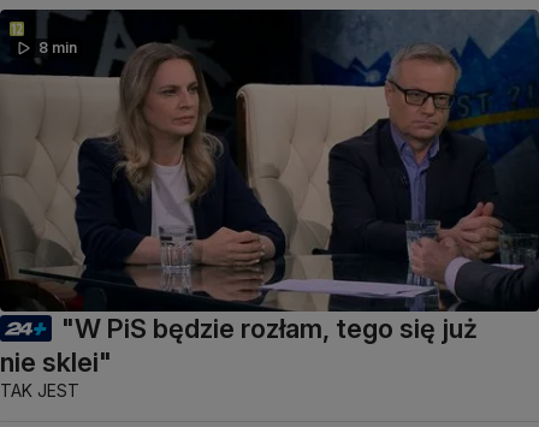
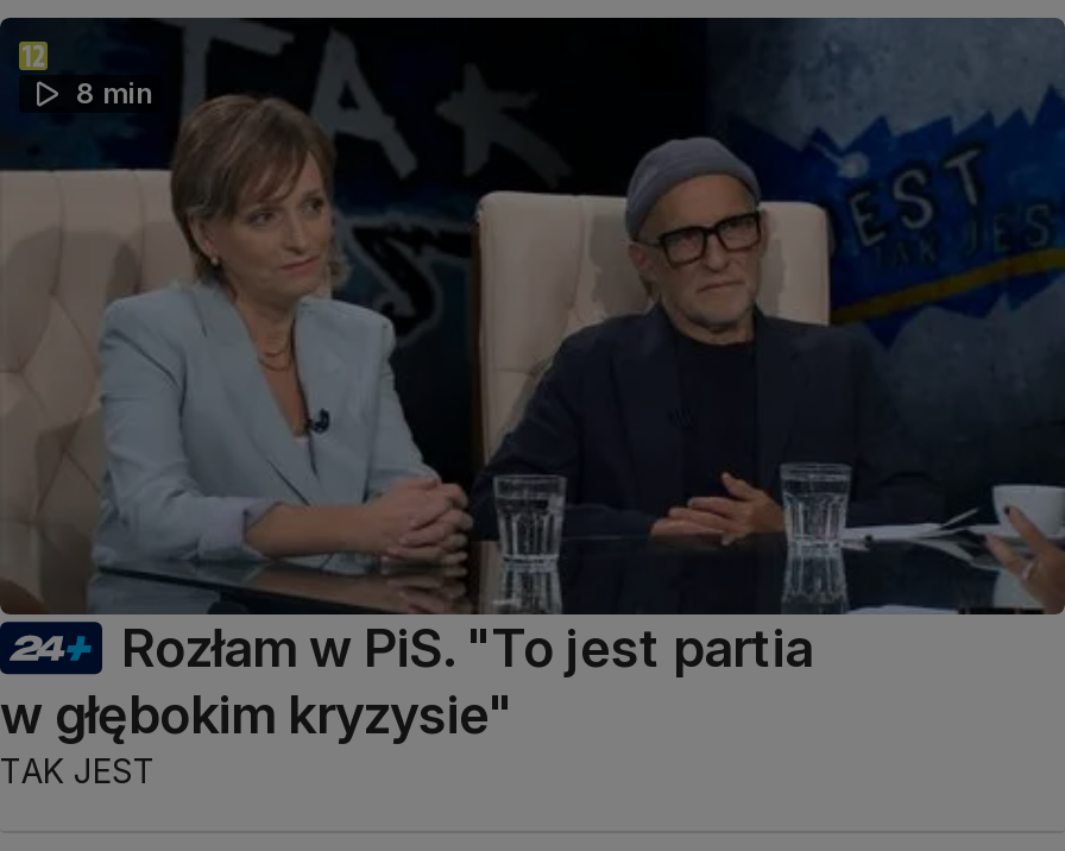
[0,8,535,378] [image] | "W PiS będzie rozłam, tego się już | nie sklei" -> [0,15,1058,745] [image] | Rozłam w PiS. "To jest partia | w głębokim kryzysie"

